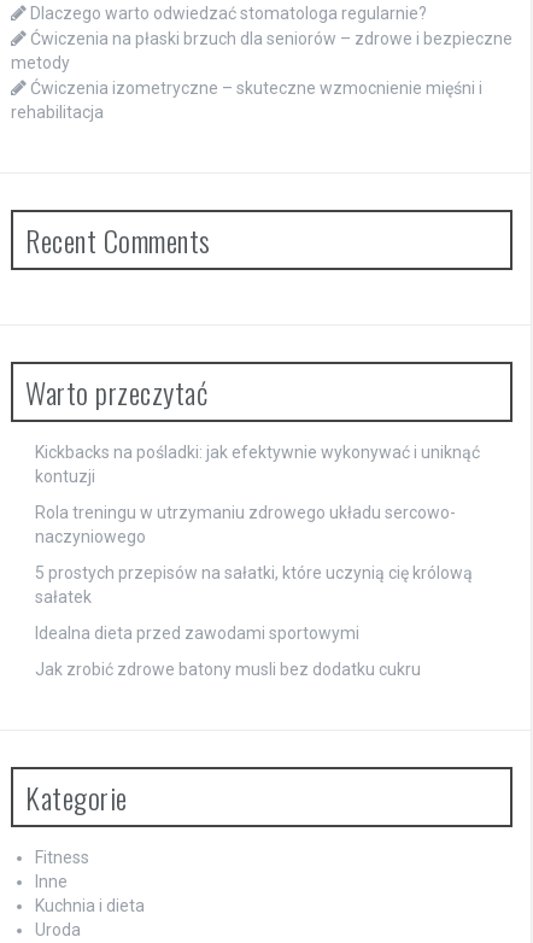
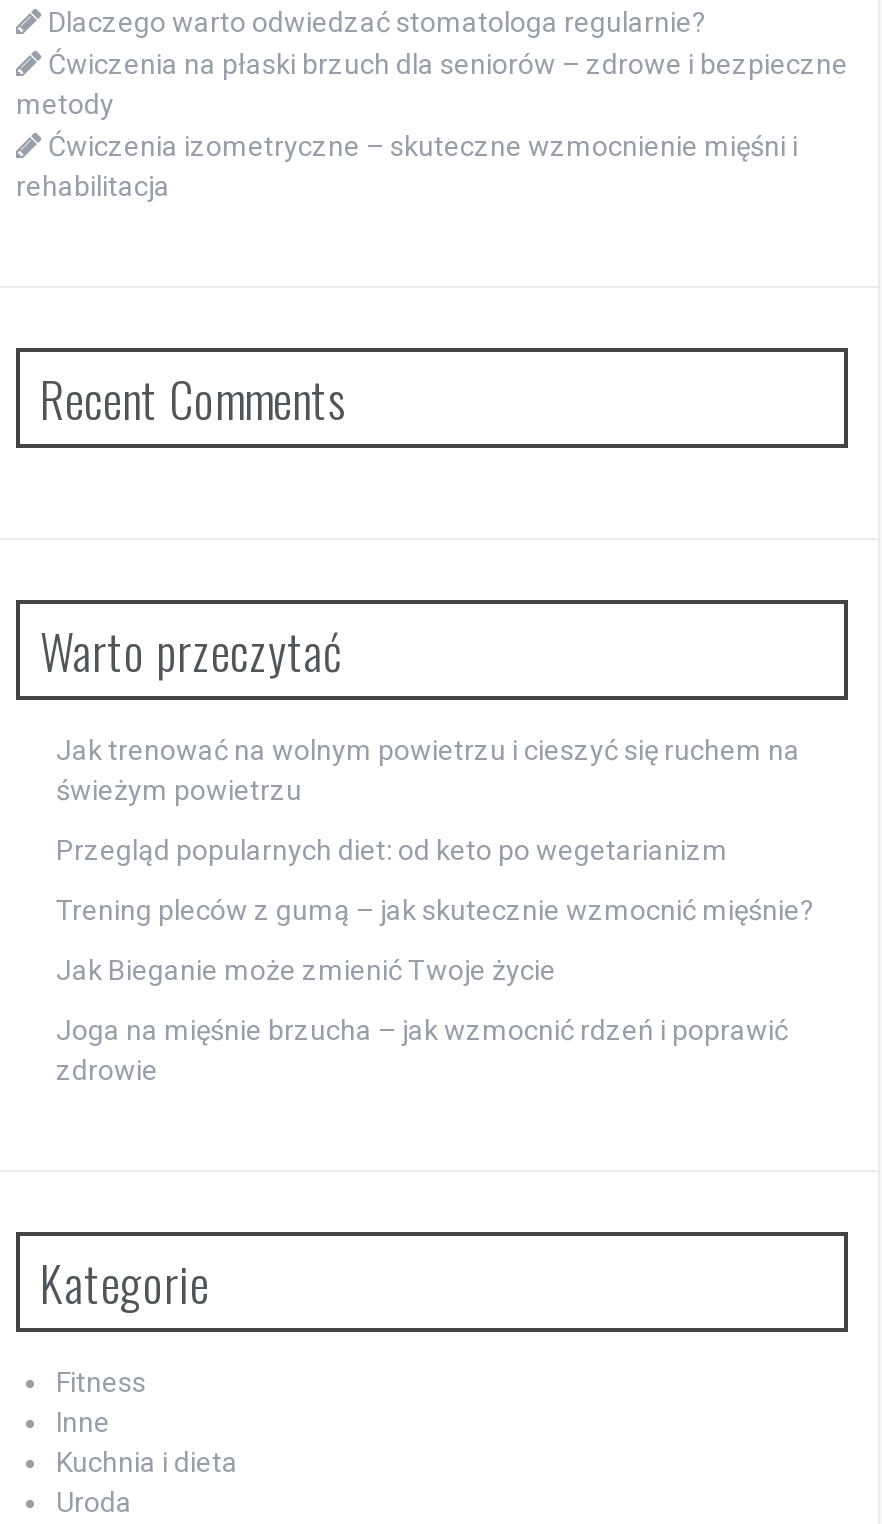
[35,443,480,486] Kickbacks na pośladki: jak efektywnie wykonywać i uniknąć | kontuzji -> [56,735,800,807] Jak trenować na wolnym powietrzu i cieszyć się ruchem na | świeżym powietrzu
[35,503,456,547] Rola treningu w utrzymaniu zdrowego układu sercowo- | naczyniowego -> [56,835,728,867] Przegląd popularnych diet: od keto po wegetarianizm
[35,564,473,607] 5 prostych przepisów na sałatki, które uczynią cię królową | sałatek -> [56,895,814,927] Trening pleców z gumą – jak skutecznie wzmocnić mięśnie?
[35,624,359,643] Idealna dieta przed zawodami sportowymi -> [56,955,556,987] Jak Bieganie może zmienić Twoje życie
[35,660,421,679] Jak zrobić zdrowe batony musli bez dodatku cukru -> [56,1015,788,1087] Joga na mięśnie brzucha – jak wzmocnić rdzeń i poprawić | zdrowie

